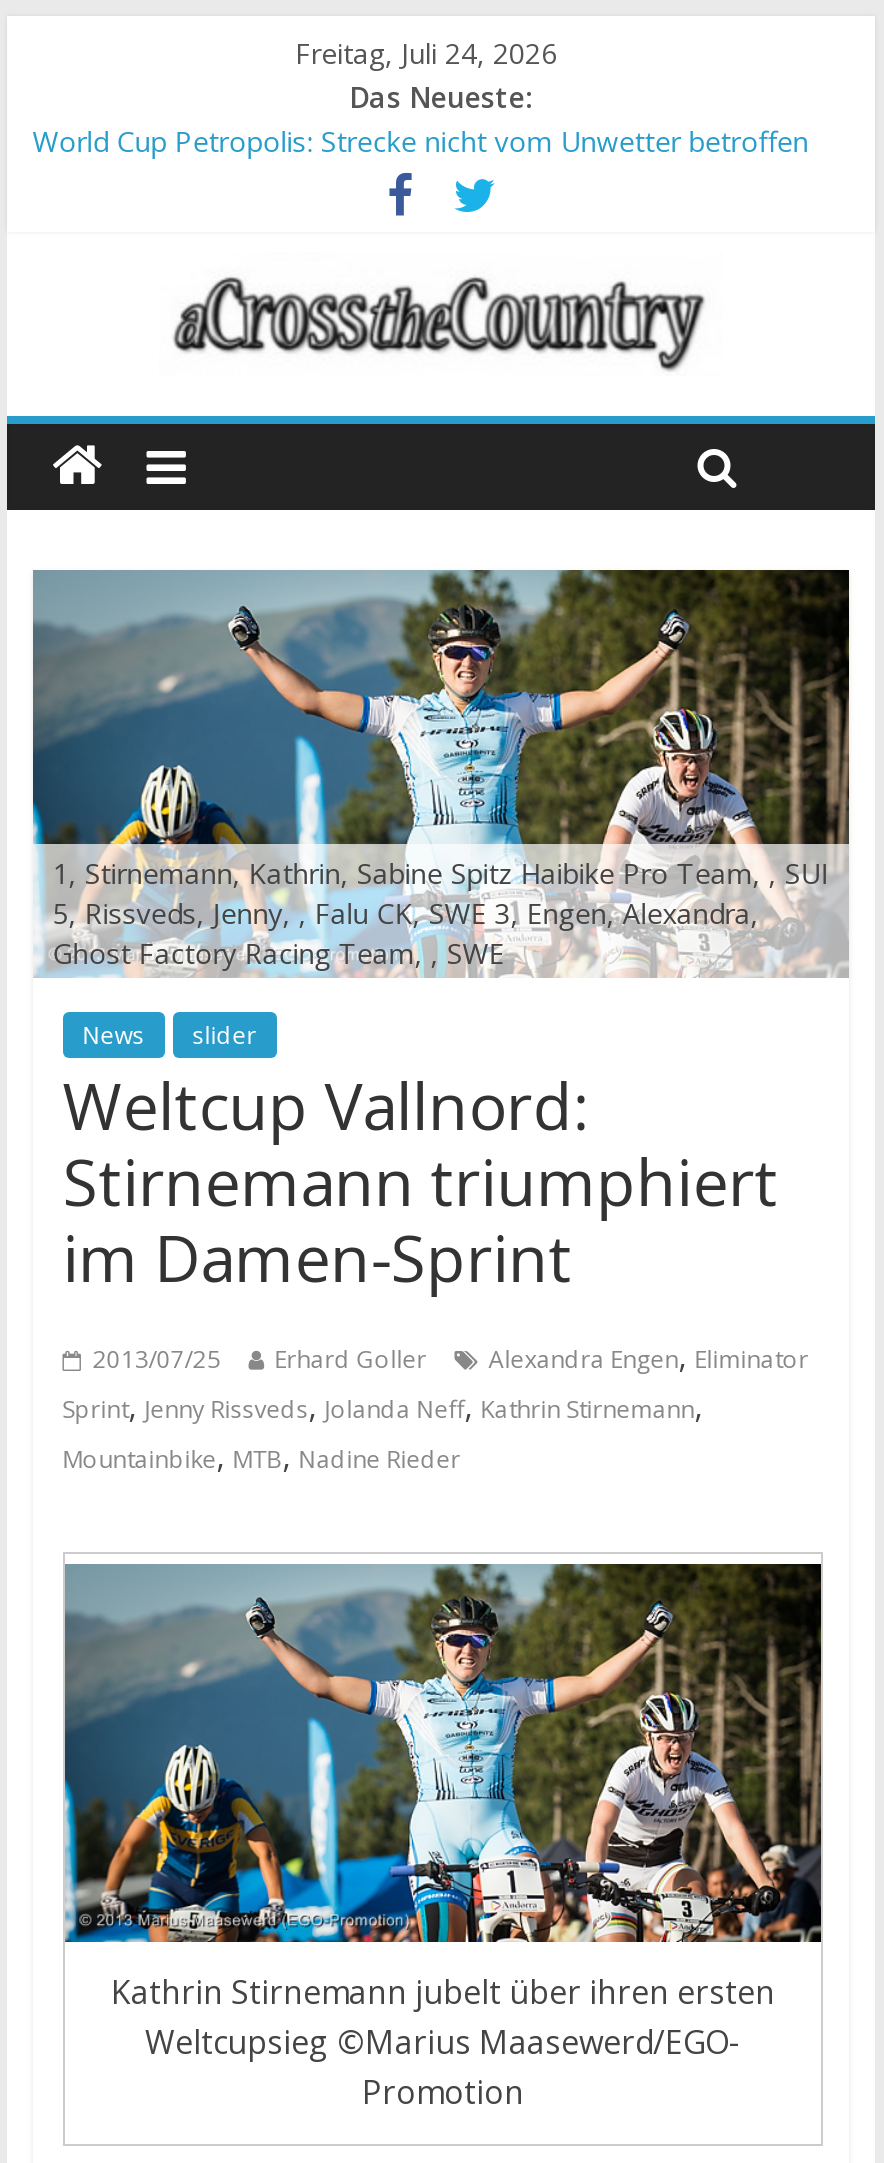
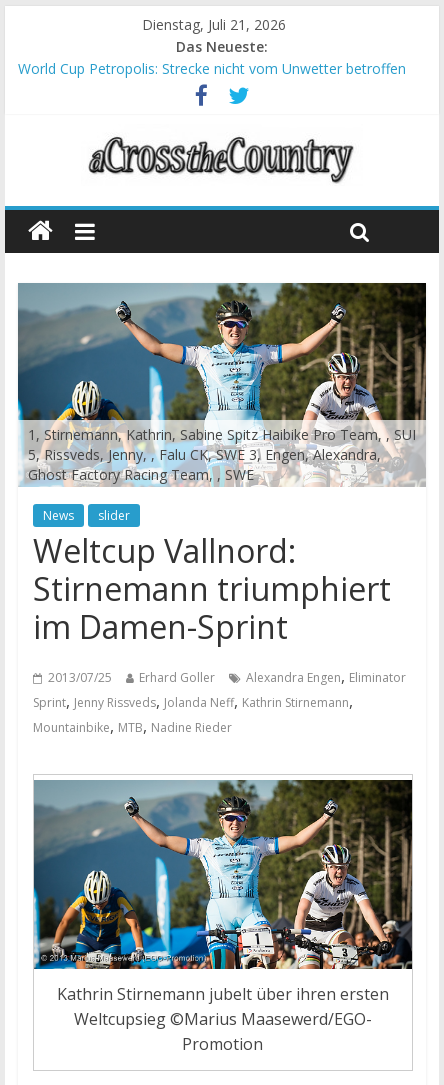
[295,34,557,72] Freitag, Juli 24, 2026 -> [142,15,286,34] Dienstag, Juli 21, 2026

